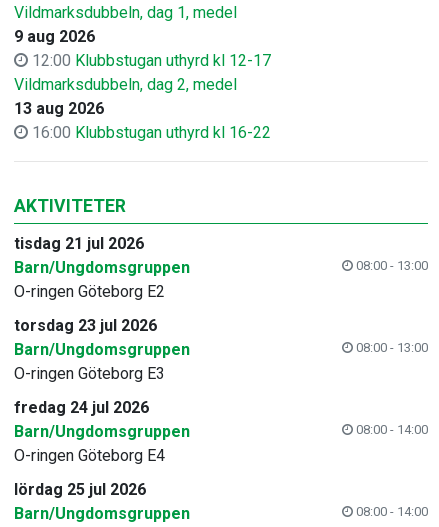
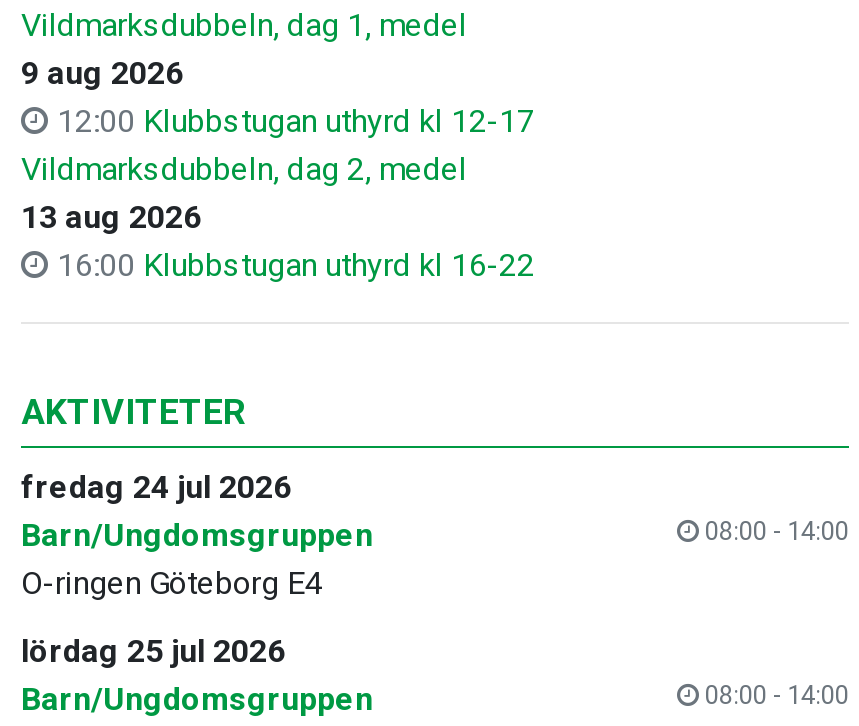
[14,234,428,383] tisdag 21 jul 2026 | Barn/Ungdomsgruppen | 08:00 - 13:00 | O-ringen Göteborg E2 | torsdag 23 jul 2026 | Barn/Ungdomsgruppen | 08:00 - 13:00 | O-ringen Göteborg E3 -> none

